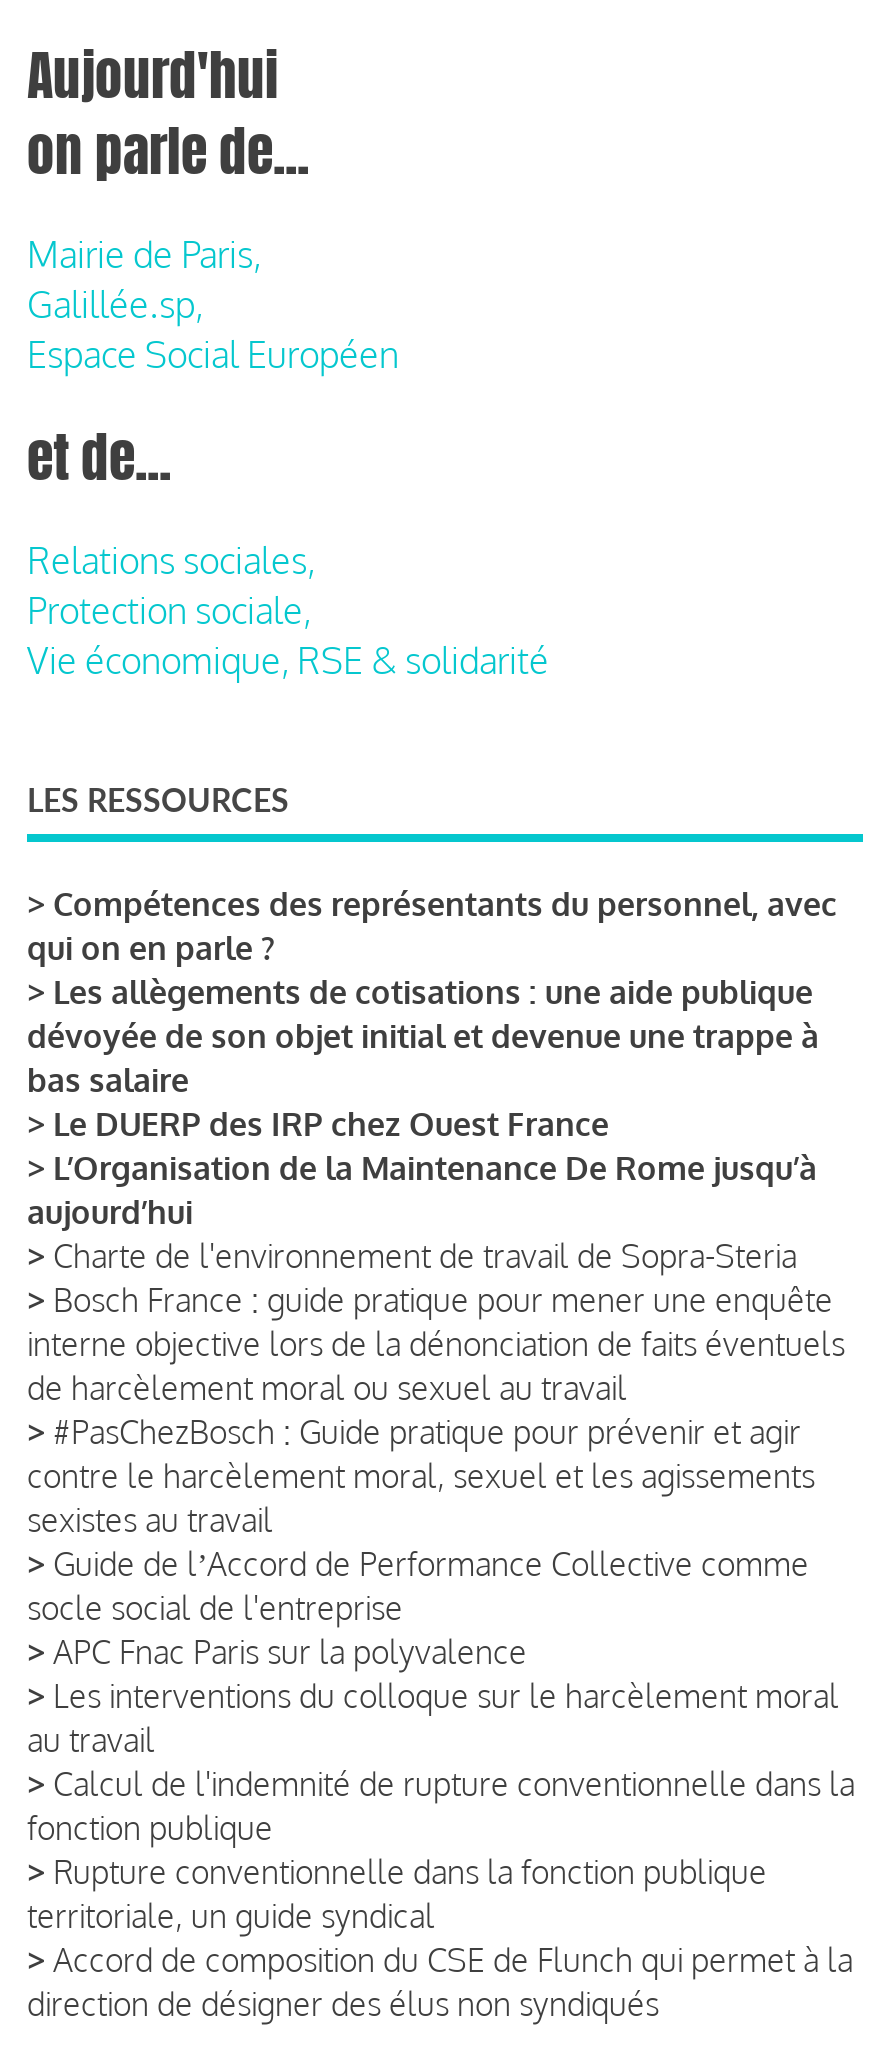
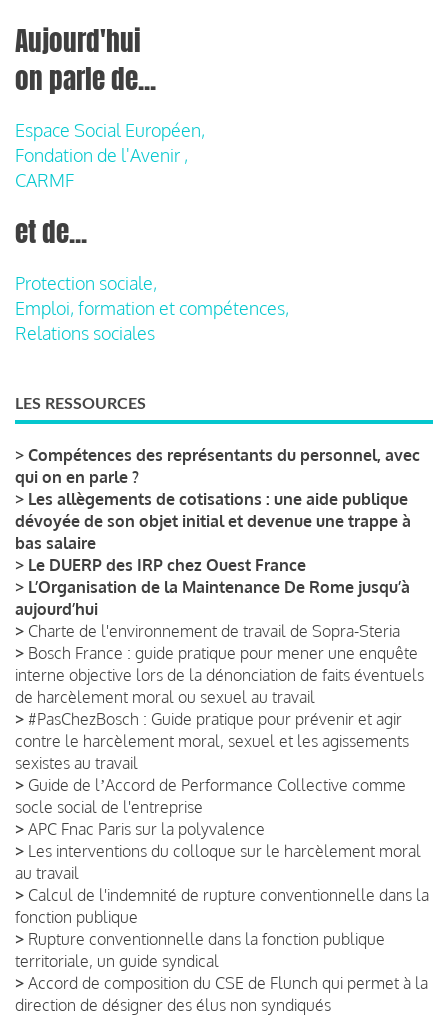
[27,232,399,376] Mairie de Paris, | Galillée.sp, | Espace Social Européen -> [15,119,205,191] Espace Social Européen, | Fondation de l'Avenir , | CARMF
[27,538,315,582] Relations sociales, -> none
moved [27,588,311,632] -> [15,272,157,294]: Protection sociale,
[27,638,549,682] Vie économique, RSE & solidarité -> [15,297,289,344] Emploi, formation et compétences, | Relations sociales

